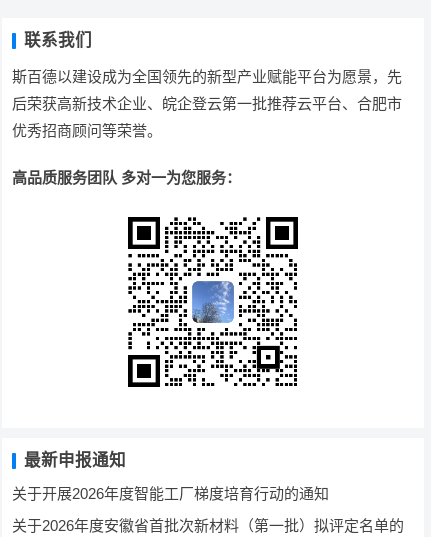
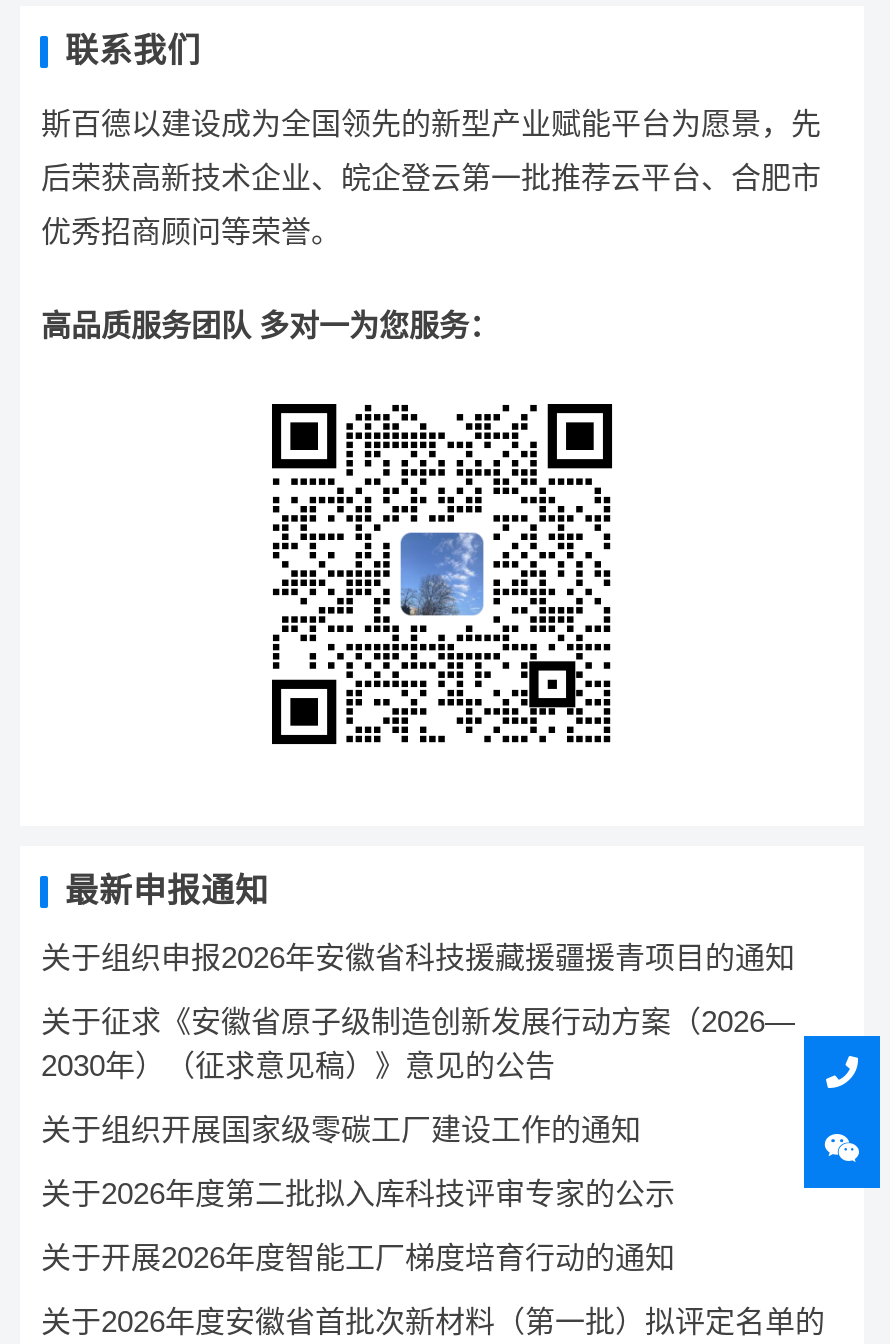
none -> [41,940,882,1210] [image] | 关于组织申报2026年安徽省科技援藏援疆援青项目的通知 | 关于征求《安徽省原子级制造创新发展行动方案（2026— | 2030年）（征求意见稿）》意见的公告 | 关于组织开展国家级零碳工厂建设工作的通知 | 关于2026年度第二批拟入库科技评审专家的公示

